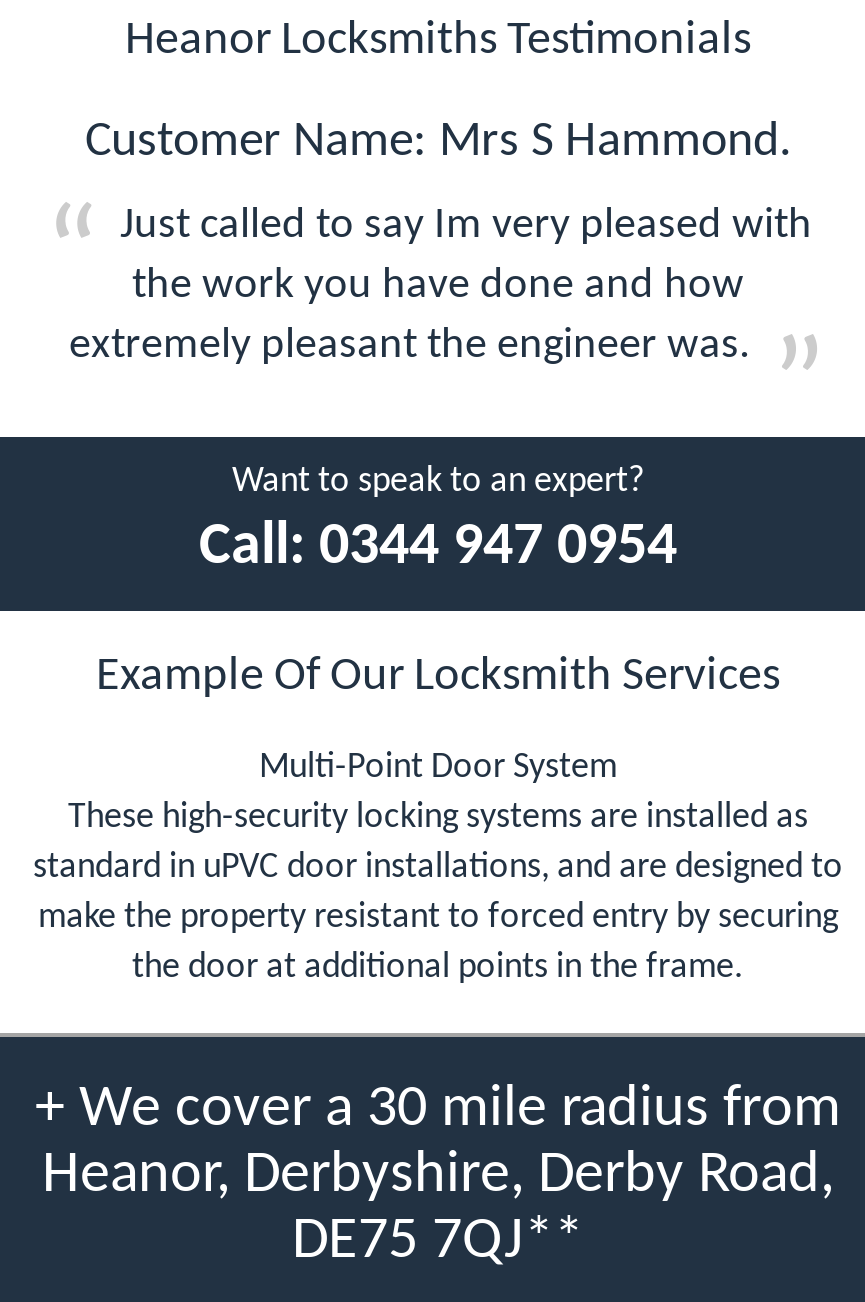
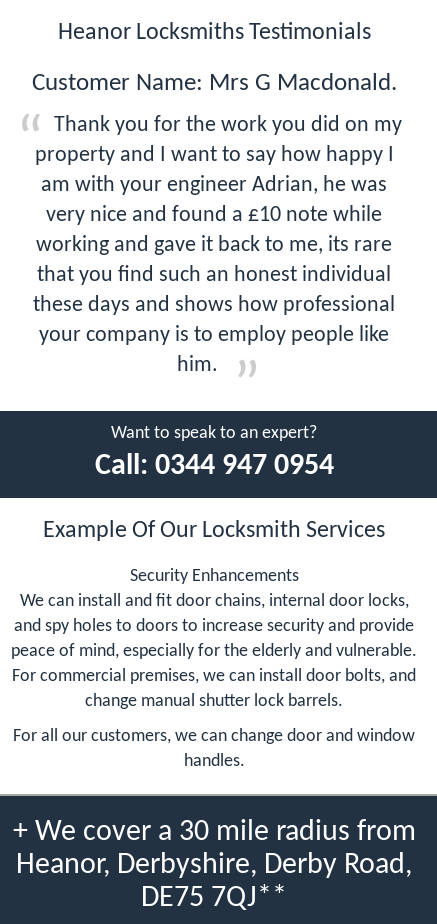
[85,116,791,166] Customer Name: Mrs S Hammond. -> [31,70,396,95] Customer Name: Mrs G Macdonald.
[69,202,812,368] Just called to say Im very pleased with | the work you have done and how | extremely pleasant the engineer was. -> [33,113,402,376] Thank you for the work you did on my | property and I want to say how happy I | am with your engineer Adrian, he was | very nice and found a £10 note while | working and gave it back to me, its rare | that you find such an honest individual | these days and shows how professional | your company is to employ people like | him.
[33,748,843,986] Multi-Point Door System | These high-security locking systems are installed as | standard in uPVC door installations, and are designed to | make the property resistant to forced entry by securing | the door at additional points in the frame. -> [11,566,417,770] Security Enhancements | We can install and fit door chains, internal door locks, | and spy holes to doors to increase security and provide | peace of mind, especially for the elderly and vulnerable. | For commercial premises, we can install door bolts, and | change manual shutter lock barrels. | For all our customers, we can change door and window | handles.

